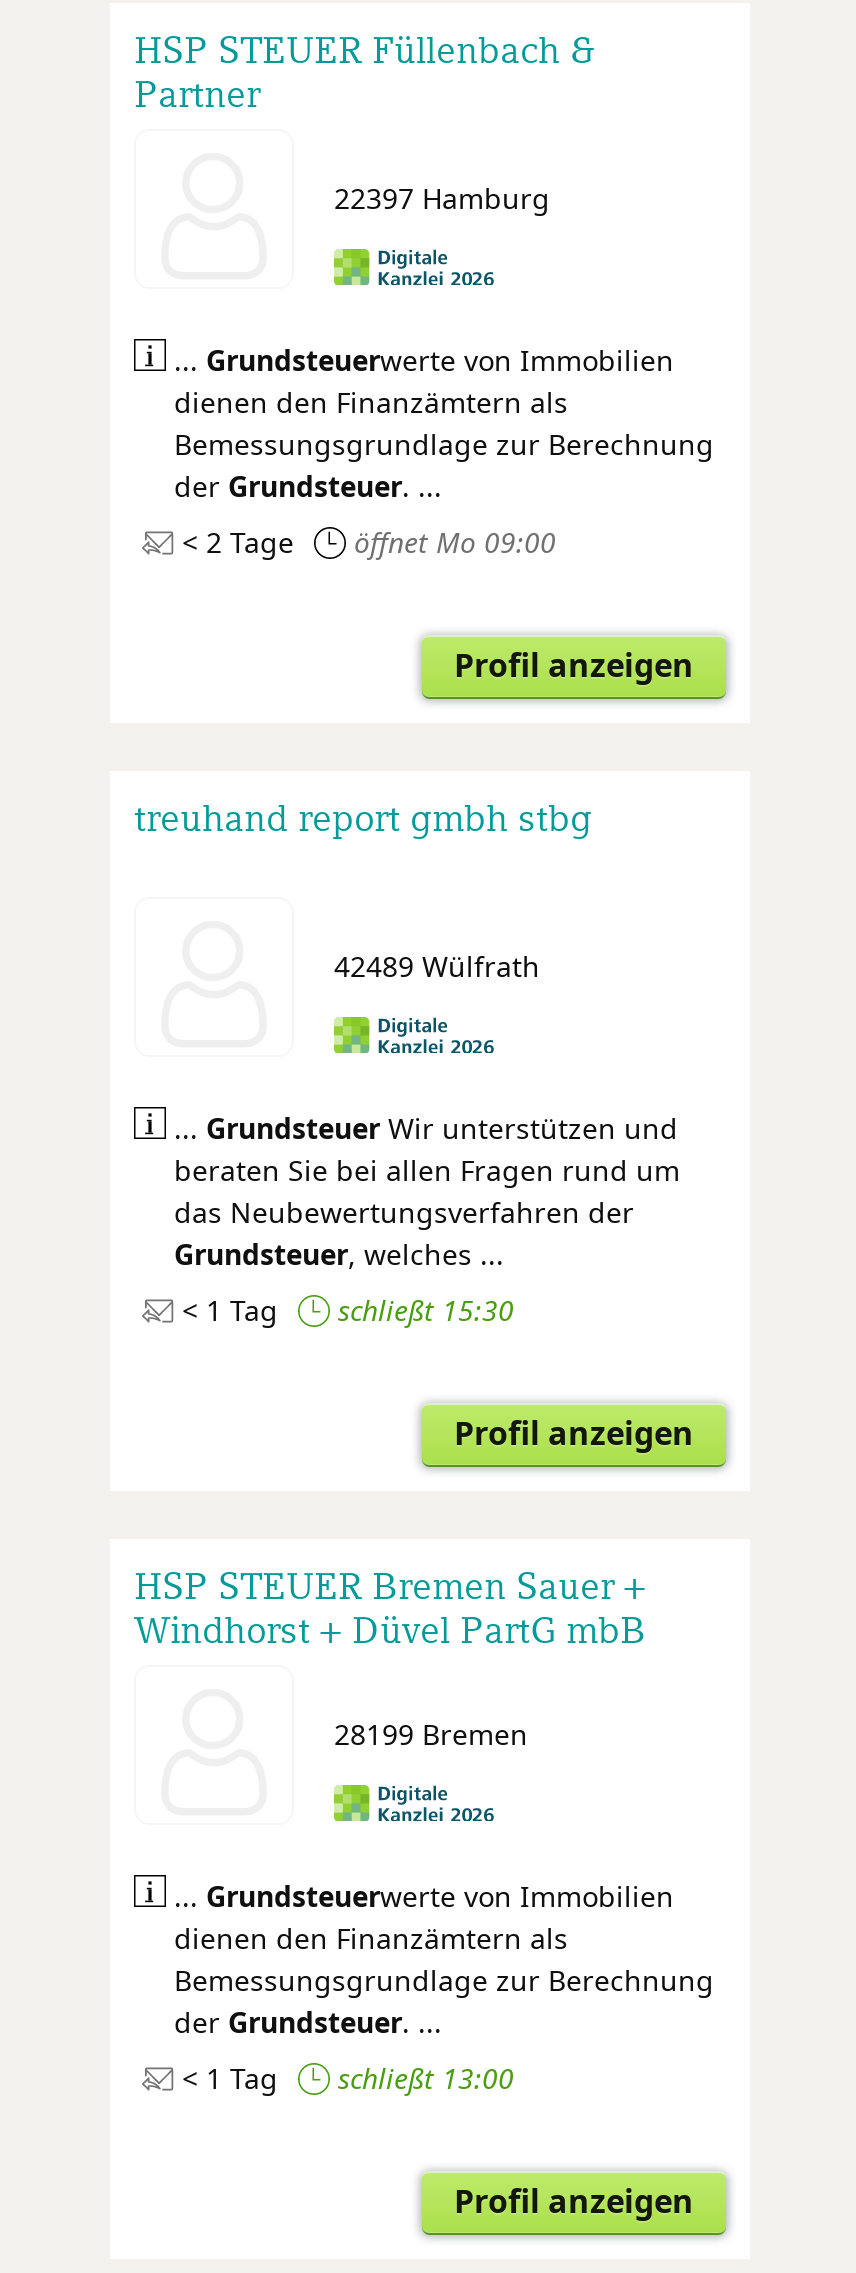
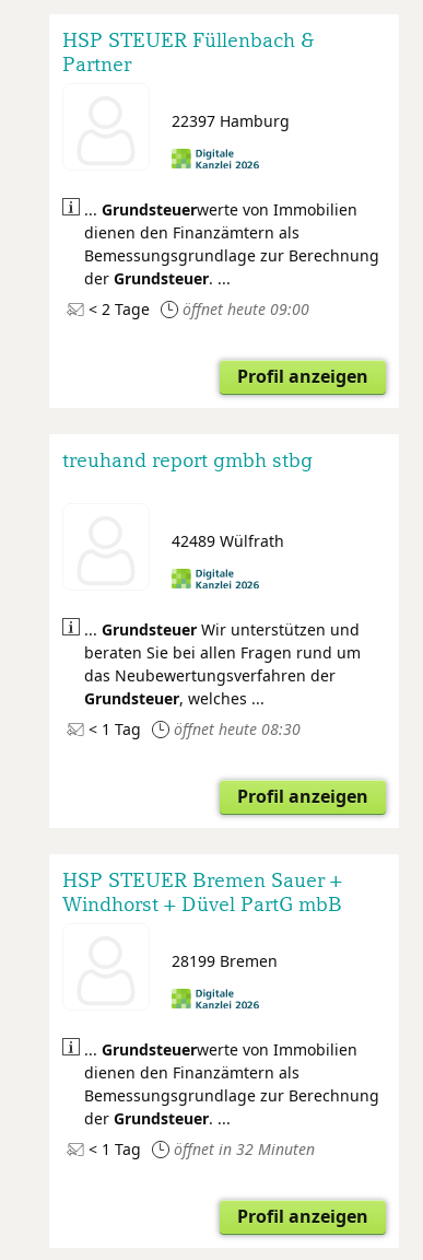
[182,523,556,561] < 2 Tage öffnet Mo 09:00 -> [89,299,309,319] < 2 Tage öffnet heute 09:00
[182,1291,514,1329] < 1 Tag schließt 15:30 -> [89,719,301,739] < 1 Tag öffnet heute 08:30
[338,2059,514,2097] schließt 13:00 -> [174,1139,315,1159] öffnet in 32 Minuten

